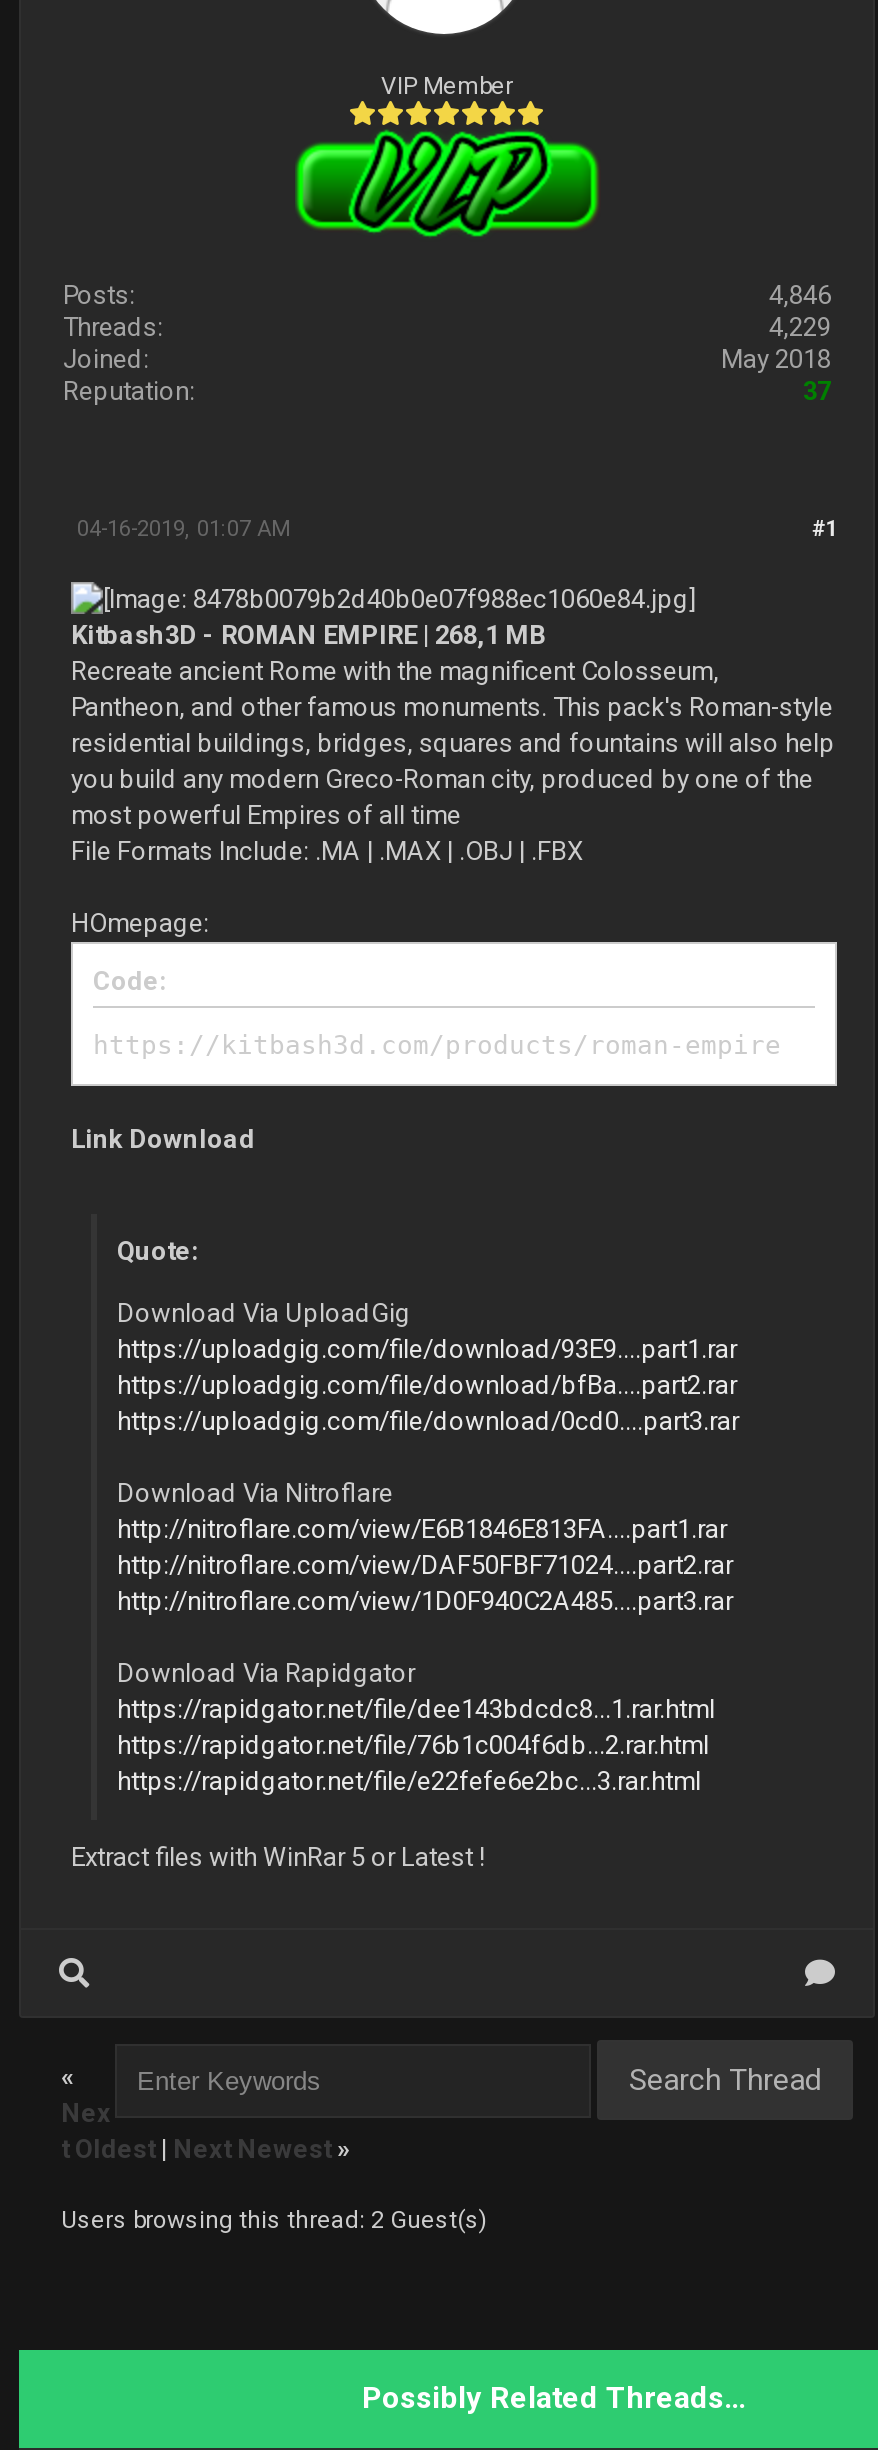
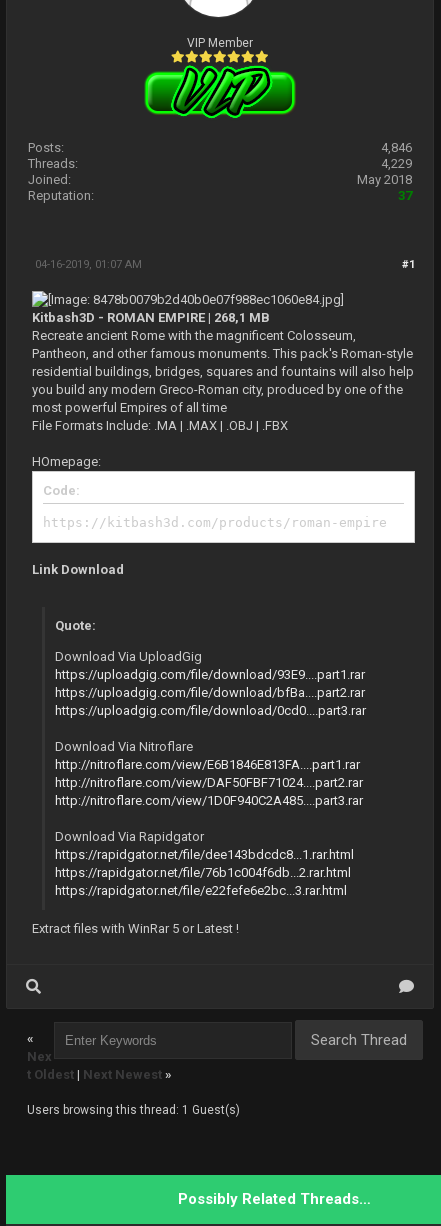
[61,2206,487,2234] Users browsing this thread: 2 Guest(s) -> [27,1103,240,1117] Users browsing this thread: 1 Guest(s)

